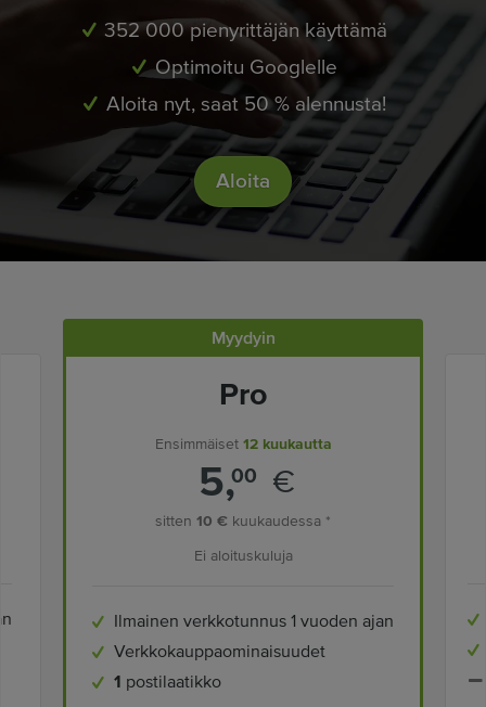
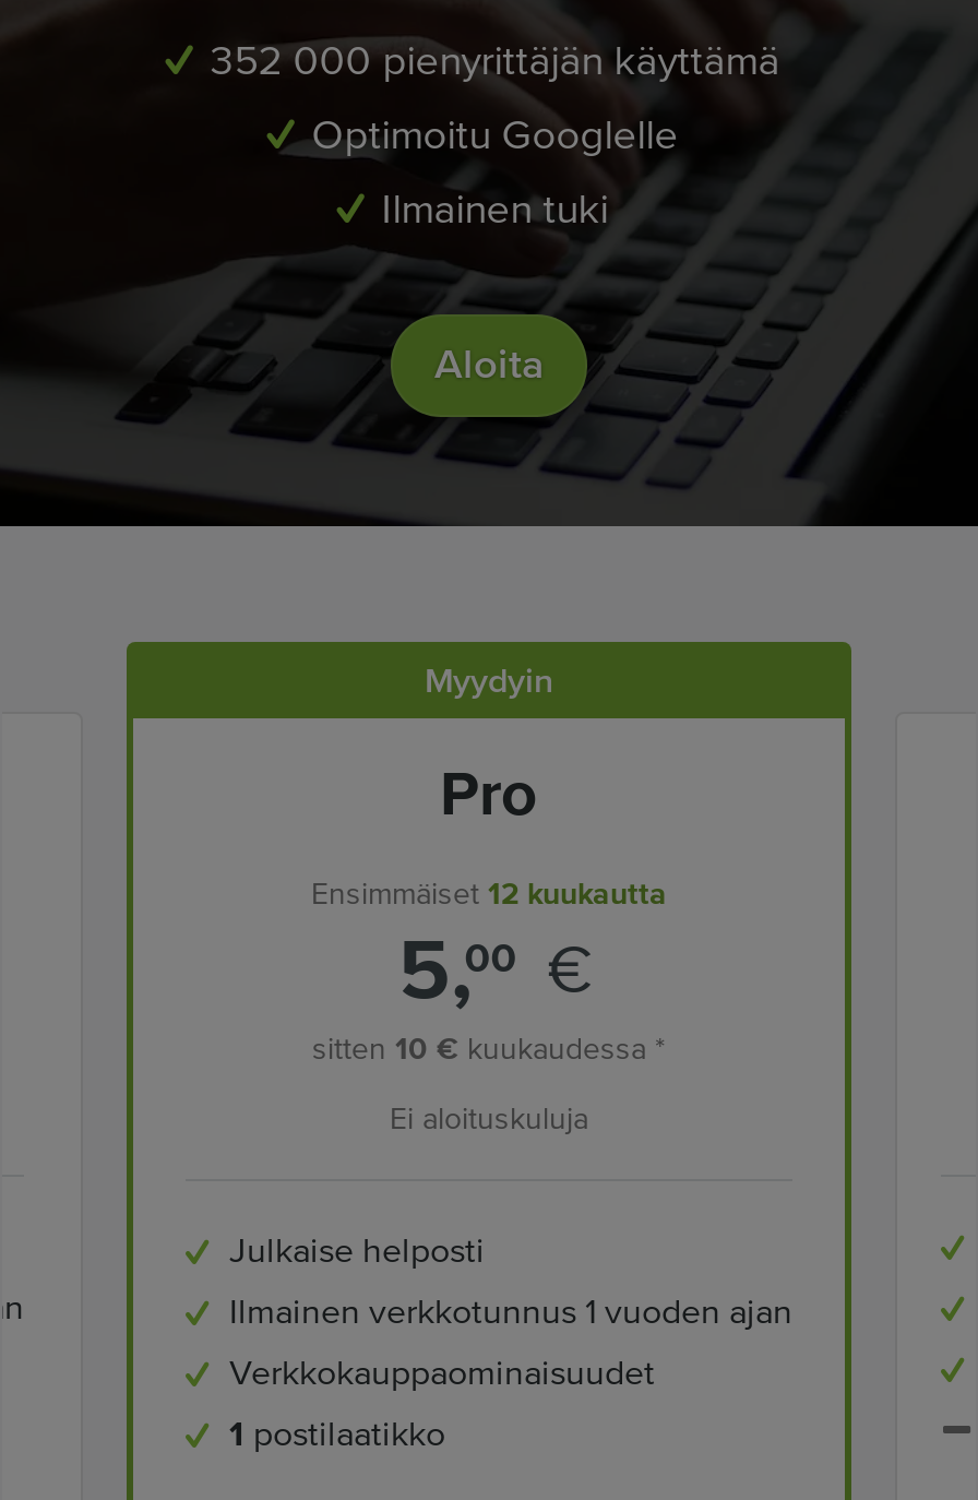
[106,92,386,117] Aloita nyt, saat 50 % alennusta! -> [382,186,609,236] Ilmainen tuki
none -> [229,1229,485,1273] Julkaise helposti

